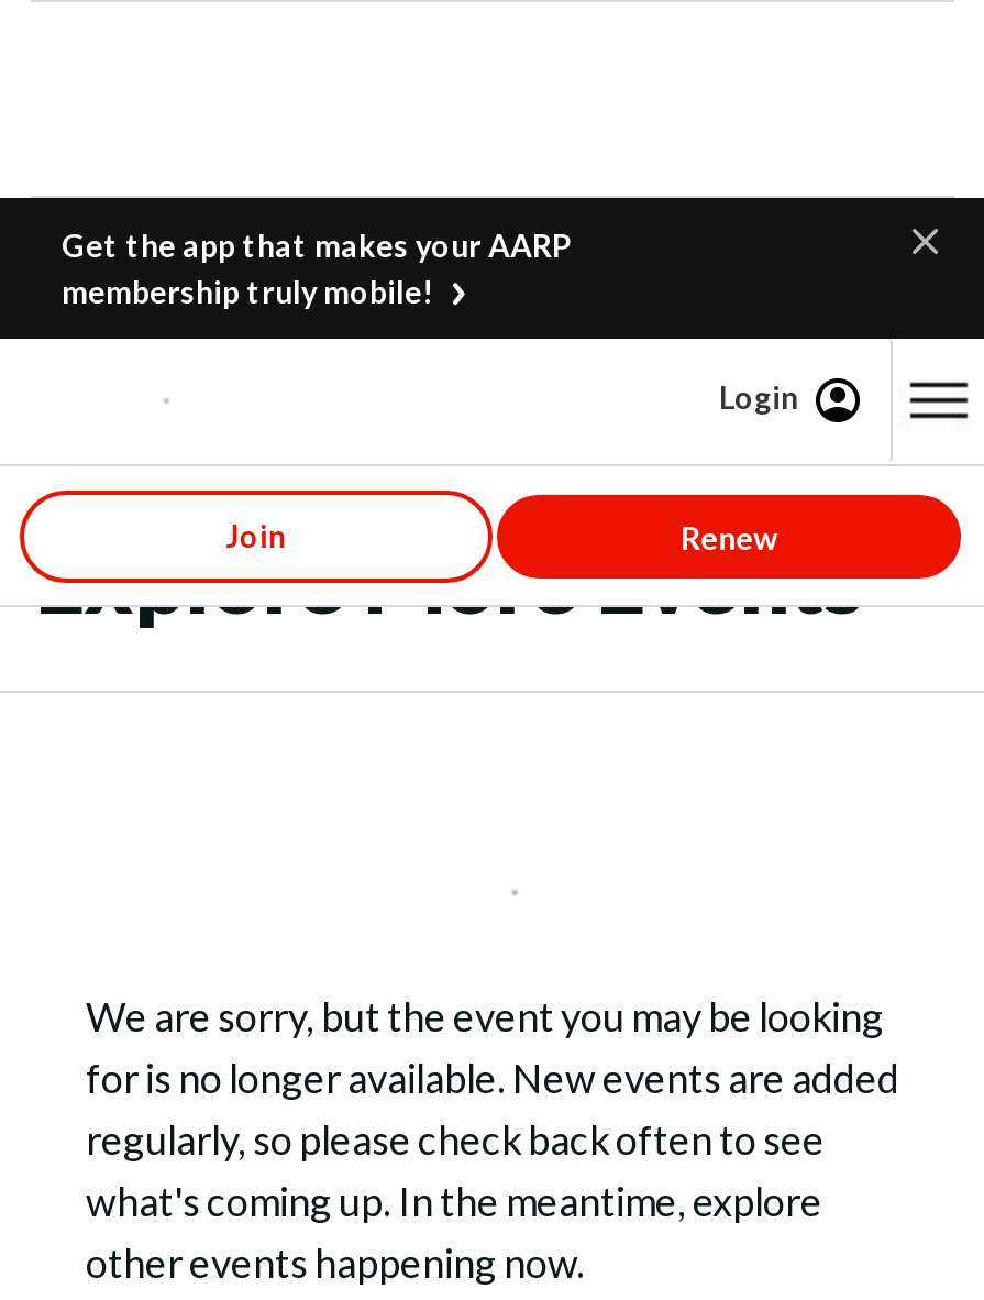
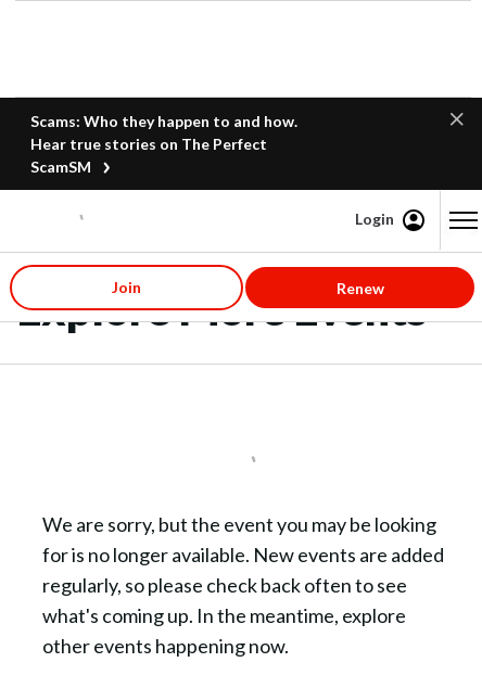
[62,227,572,310] Get the app that makes your AARP | membership truly mobile! -> [30,112,297,176] Scams: Who they happen to and how. | Hear true stories on The Perfect | ScamSM

